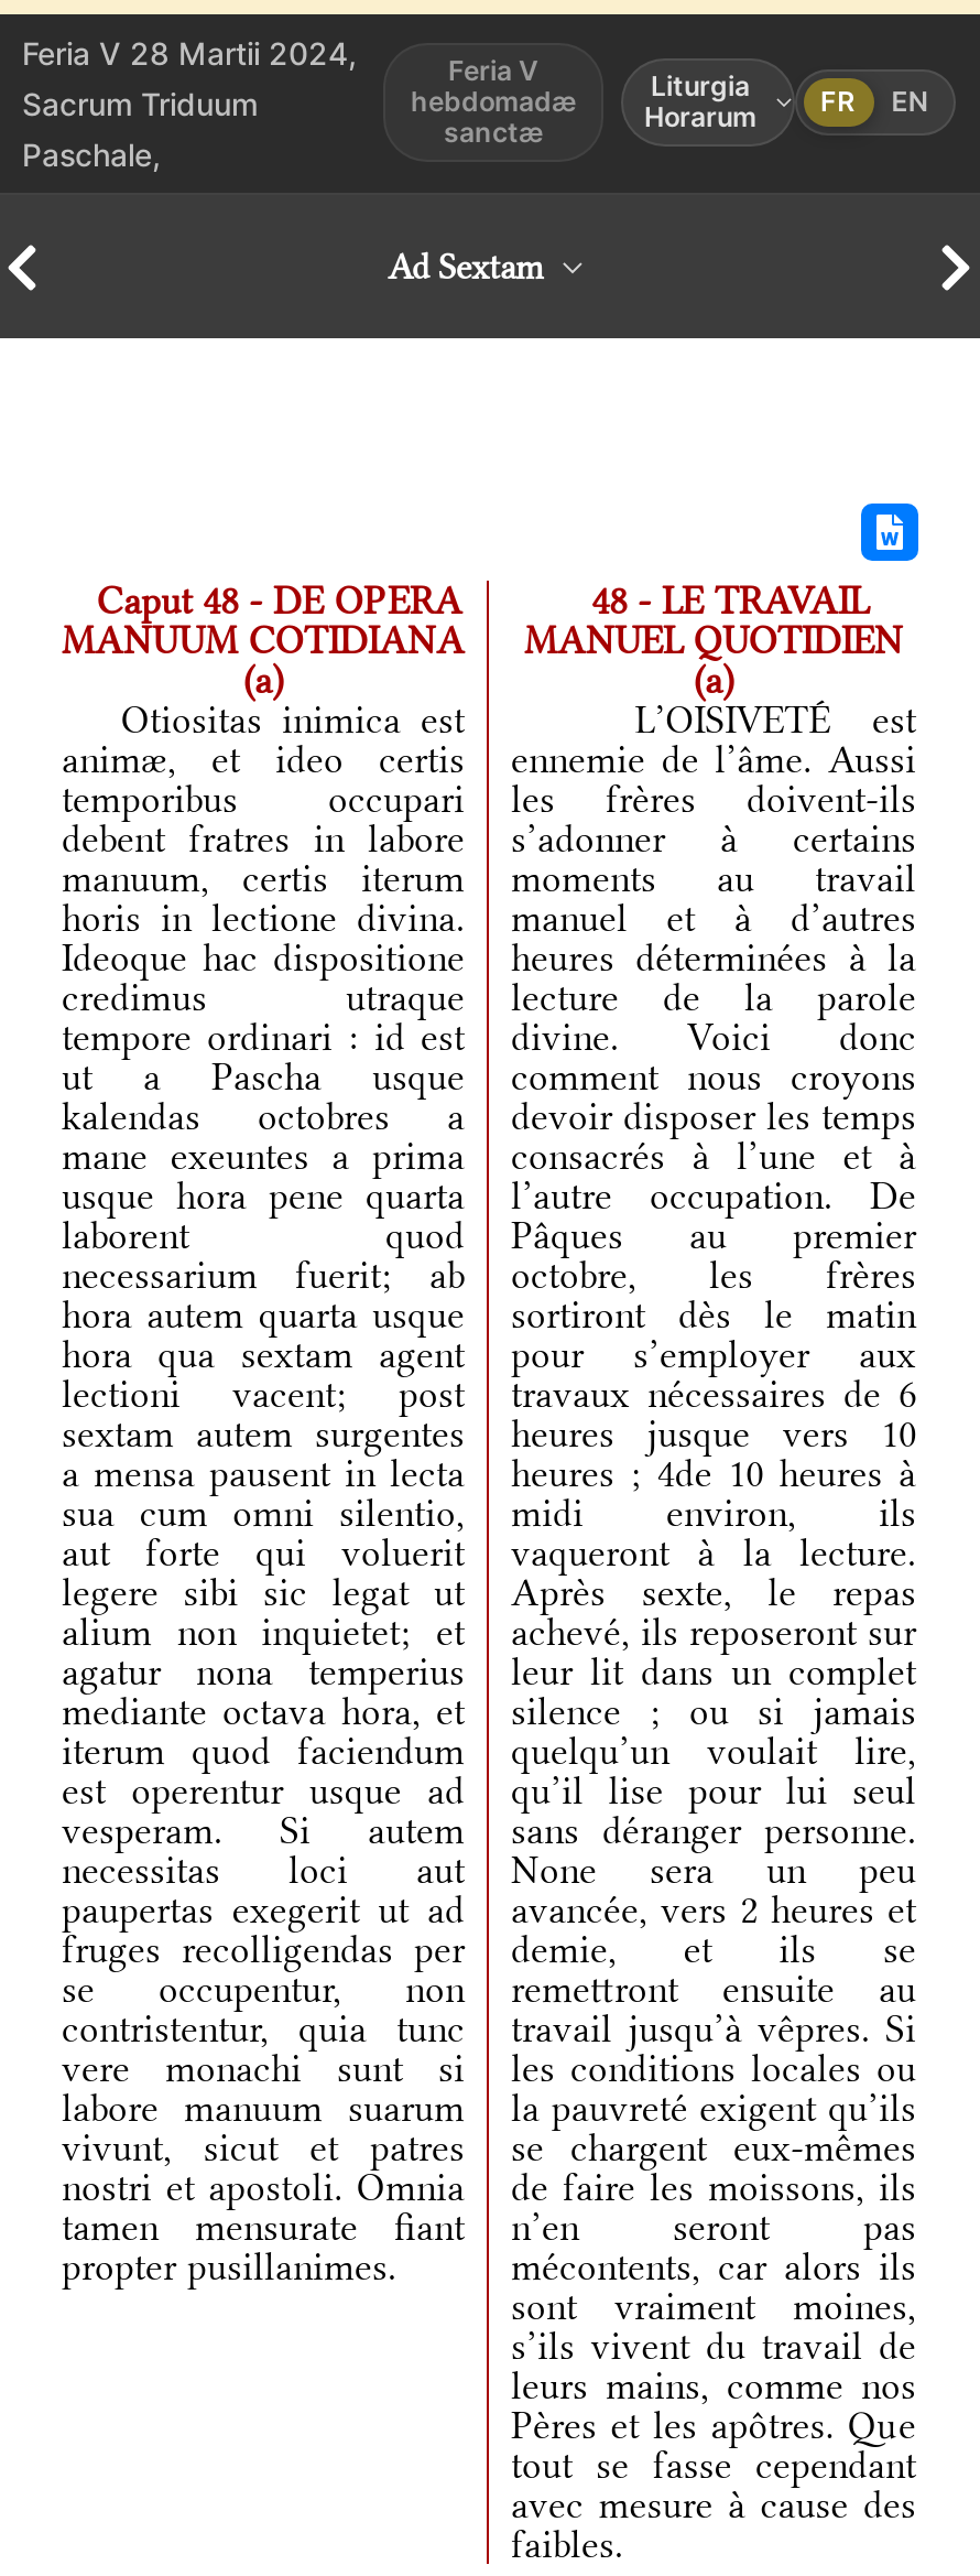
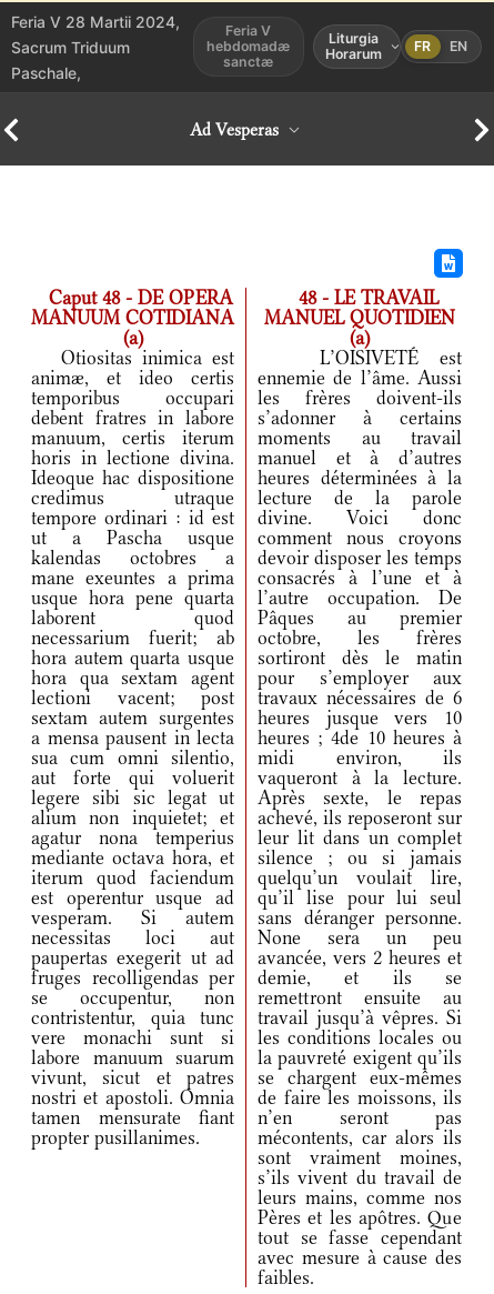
[388,245,542,287] Ad Sextam -> [190,118,279,140] Ad Vesperas

